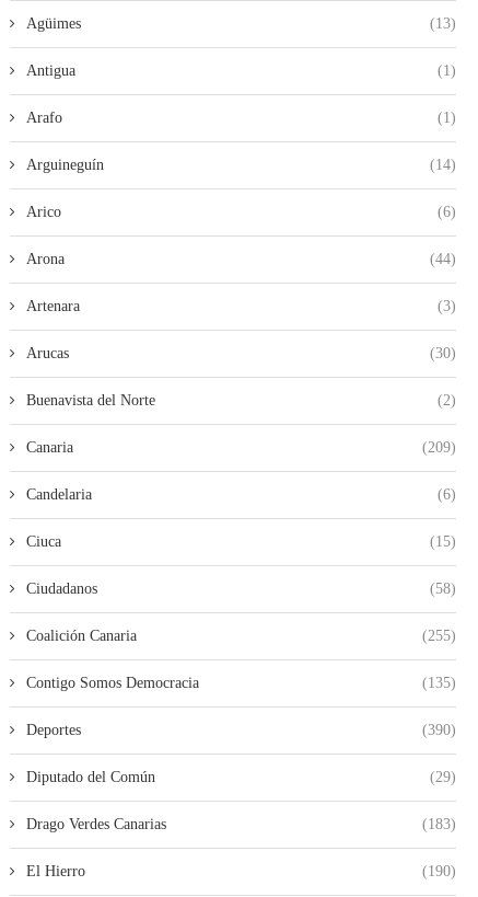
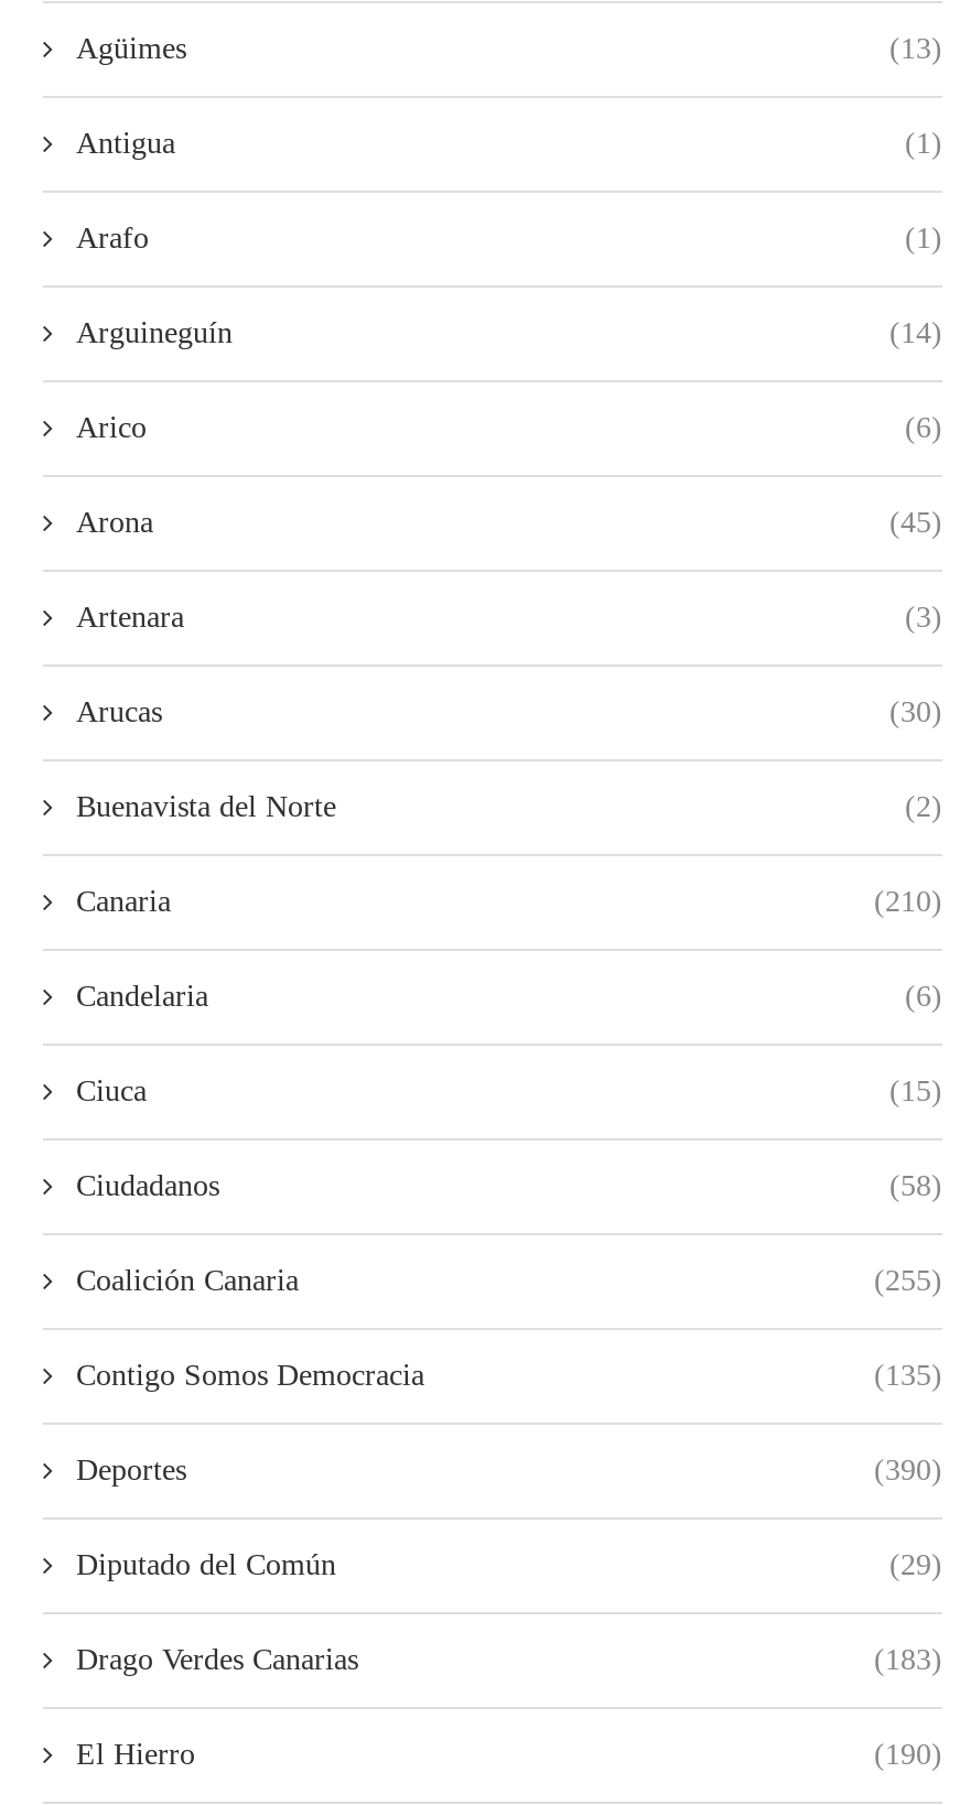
[430,251,456,268] (44) -> [889,506,942,539] (45)
[422,440,456,456] (209) -> [874,885,942,918] (210)

